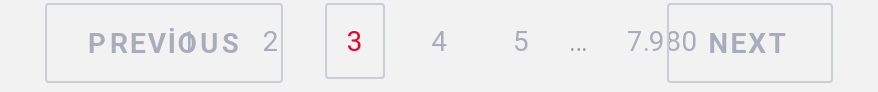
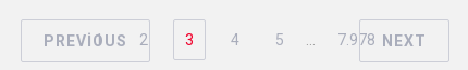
[627,24,790,58] 7.980 NEXT -> [337,31,426,49] 7.978 NEXT

